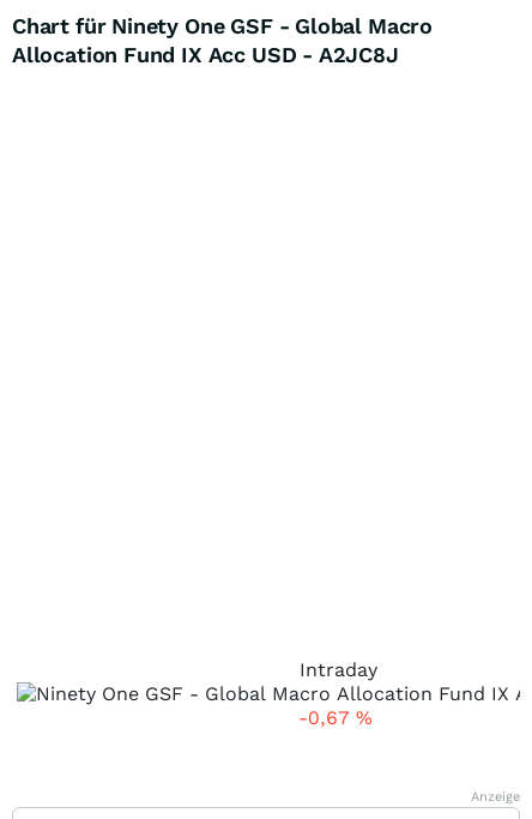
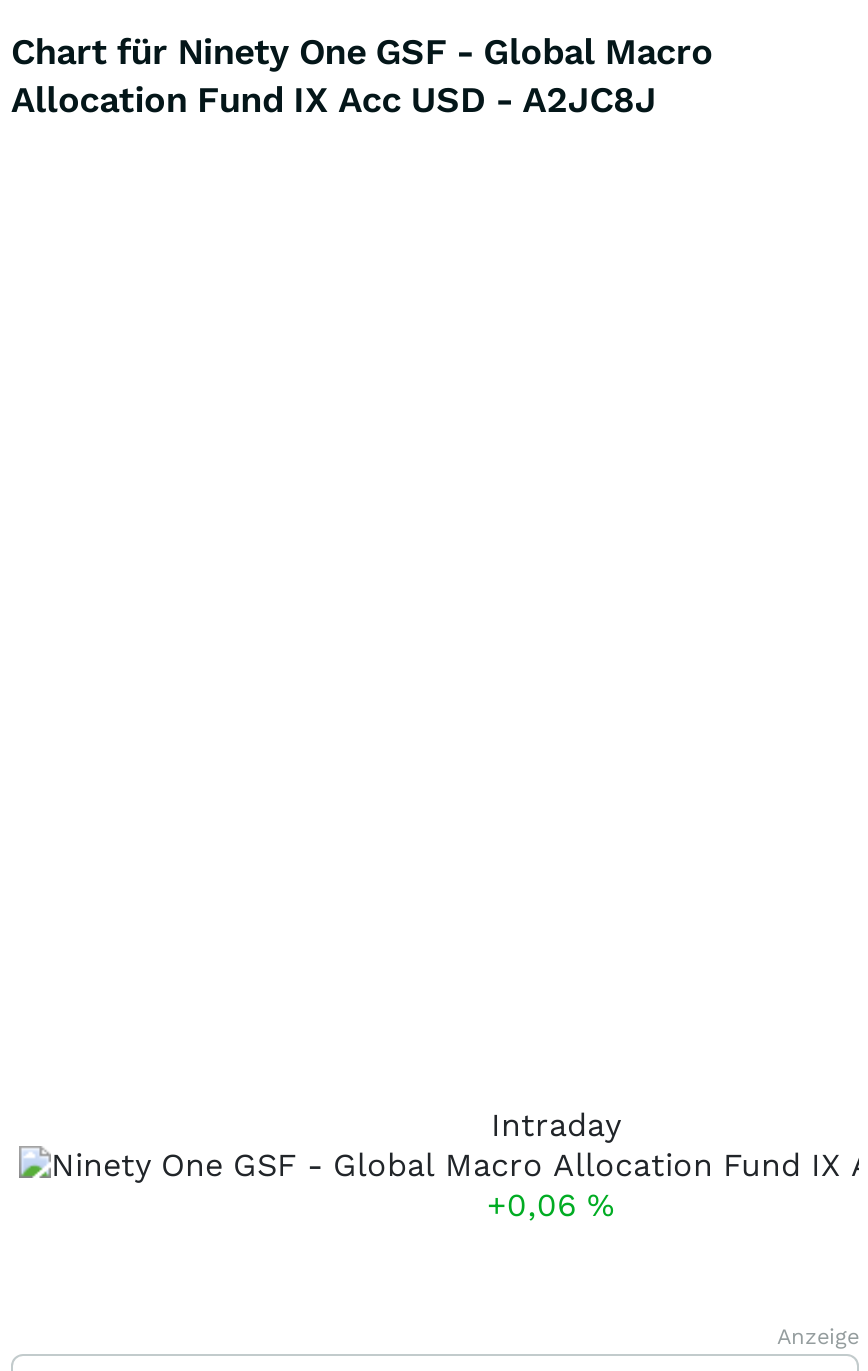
[298,706,373,729] -0,67% -> [487,1186,615,1224] +0,06%

